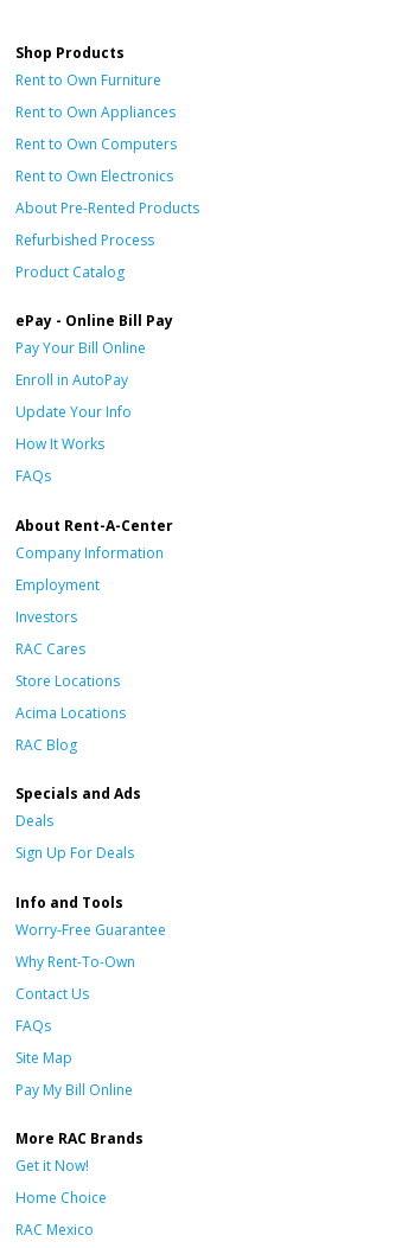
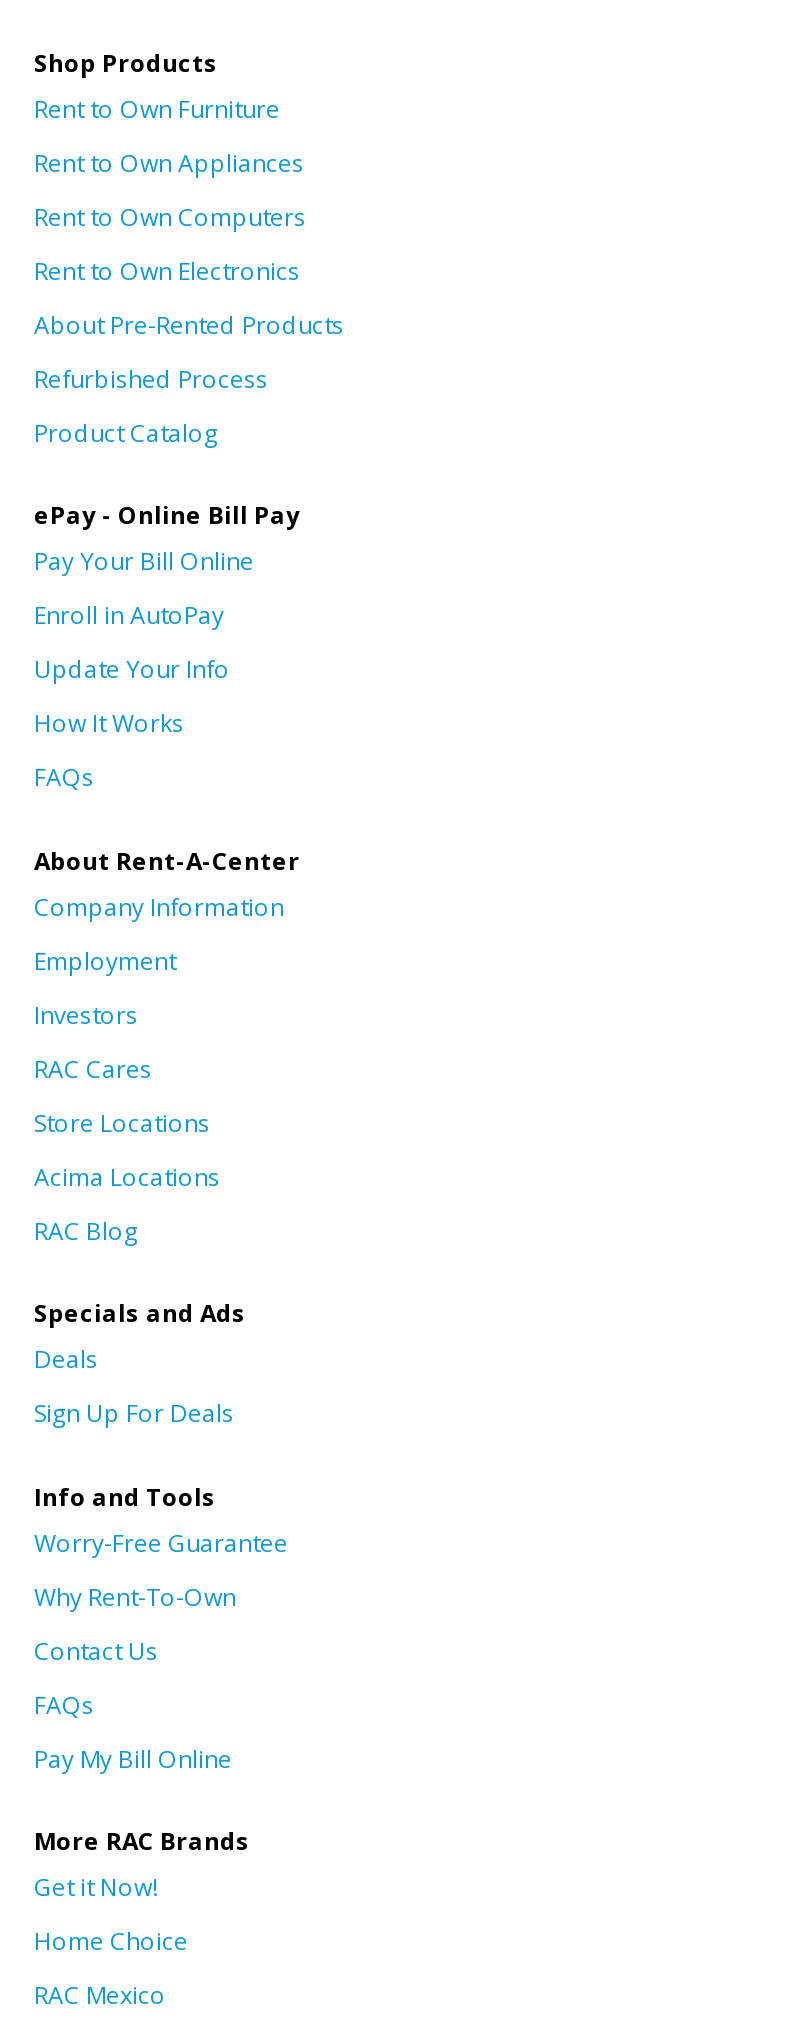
[15,1048,72,1068] Site Map -> none

